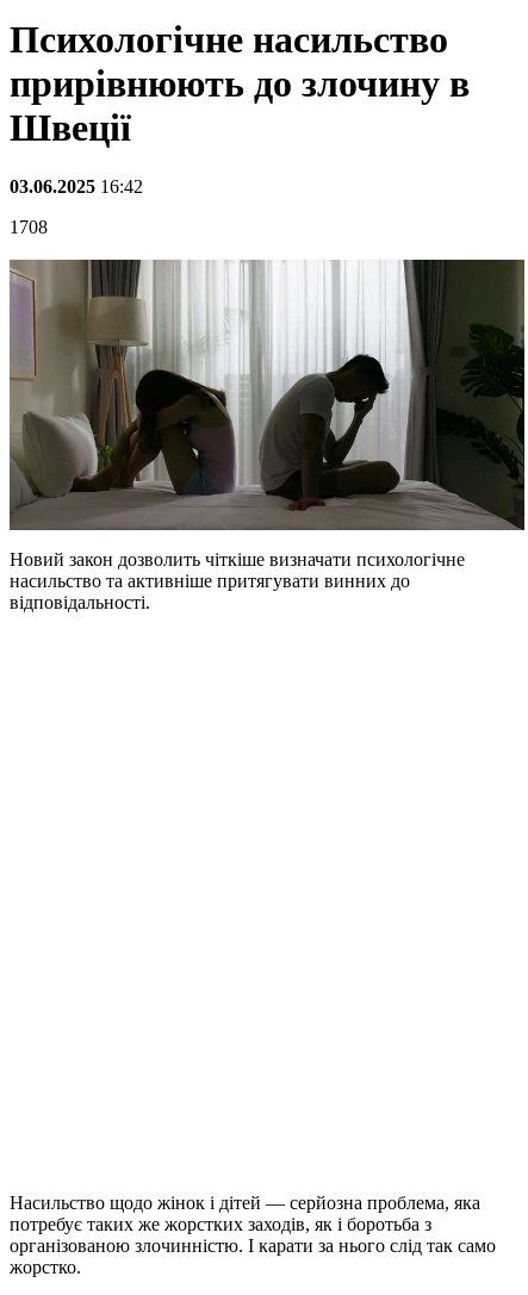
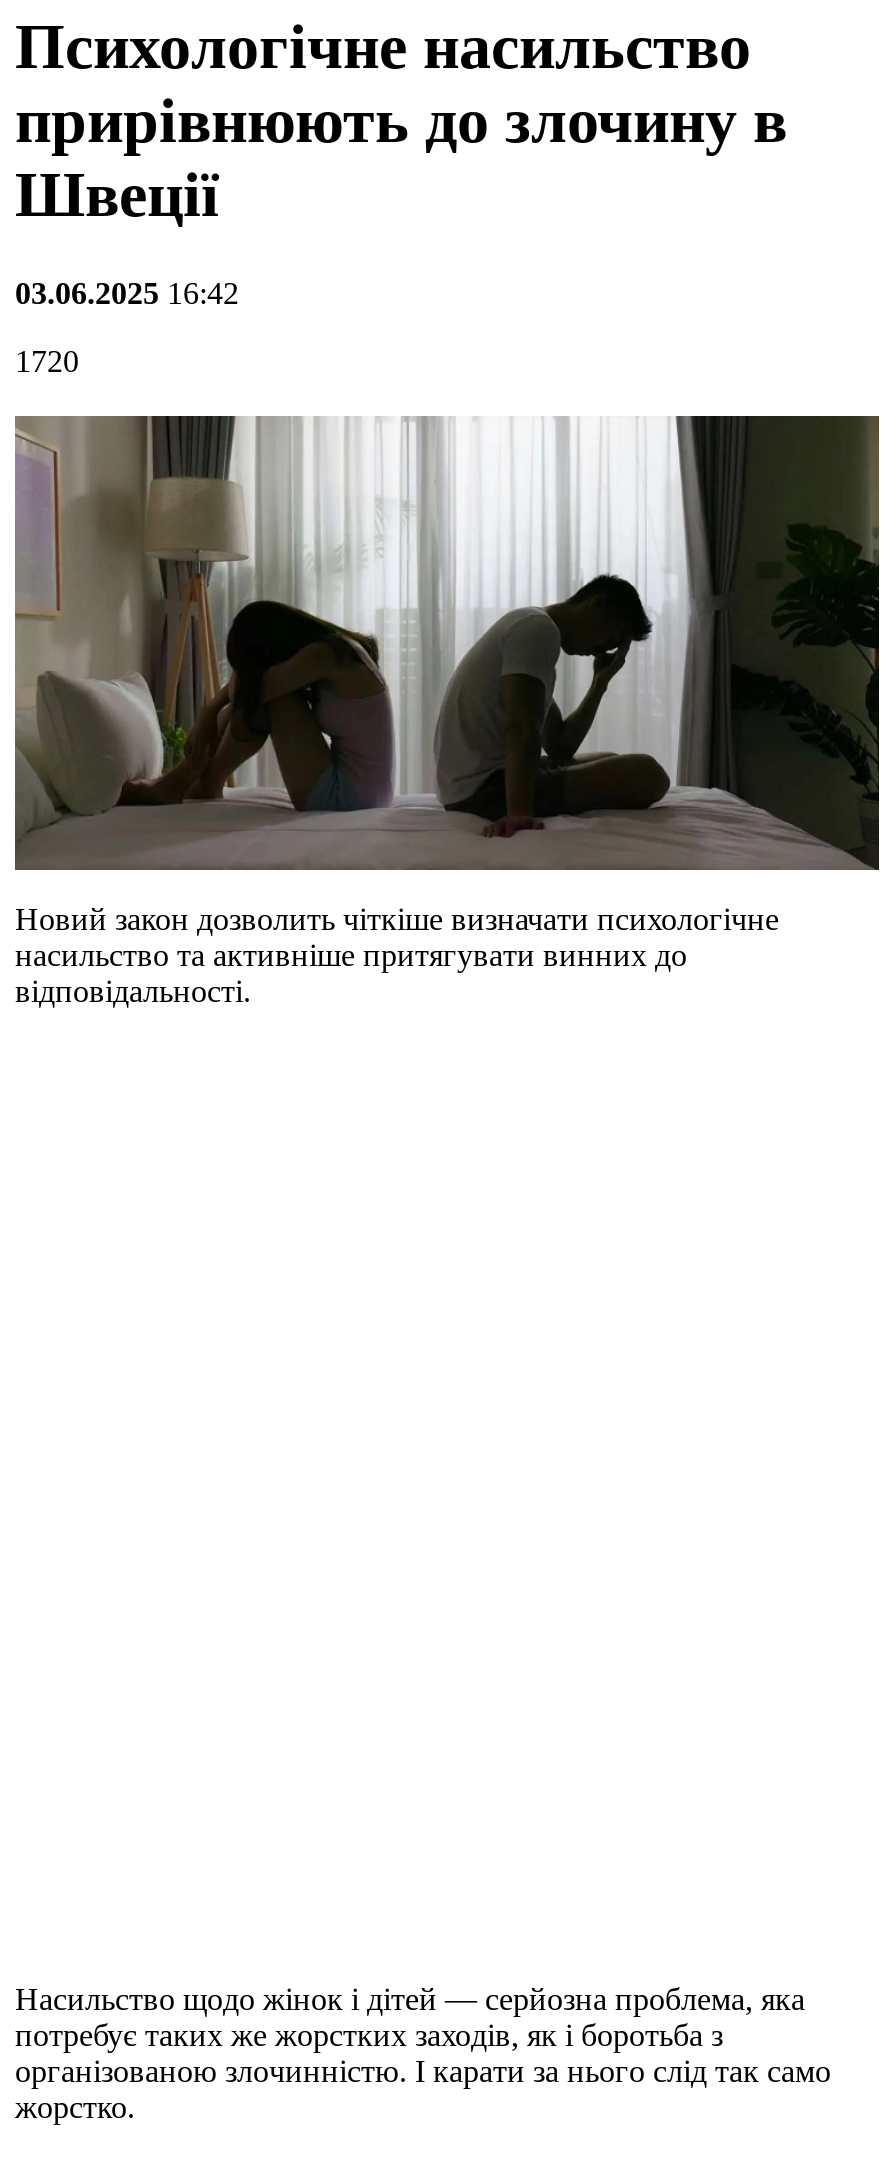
[10,217,48,237] 1708 -> [15,344,79,378] 1720

